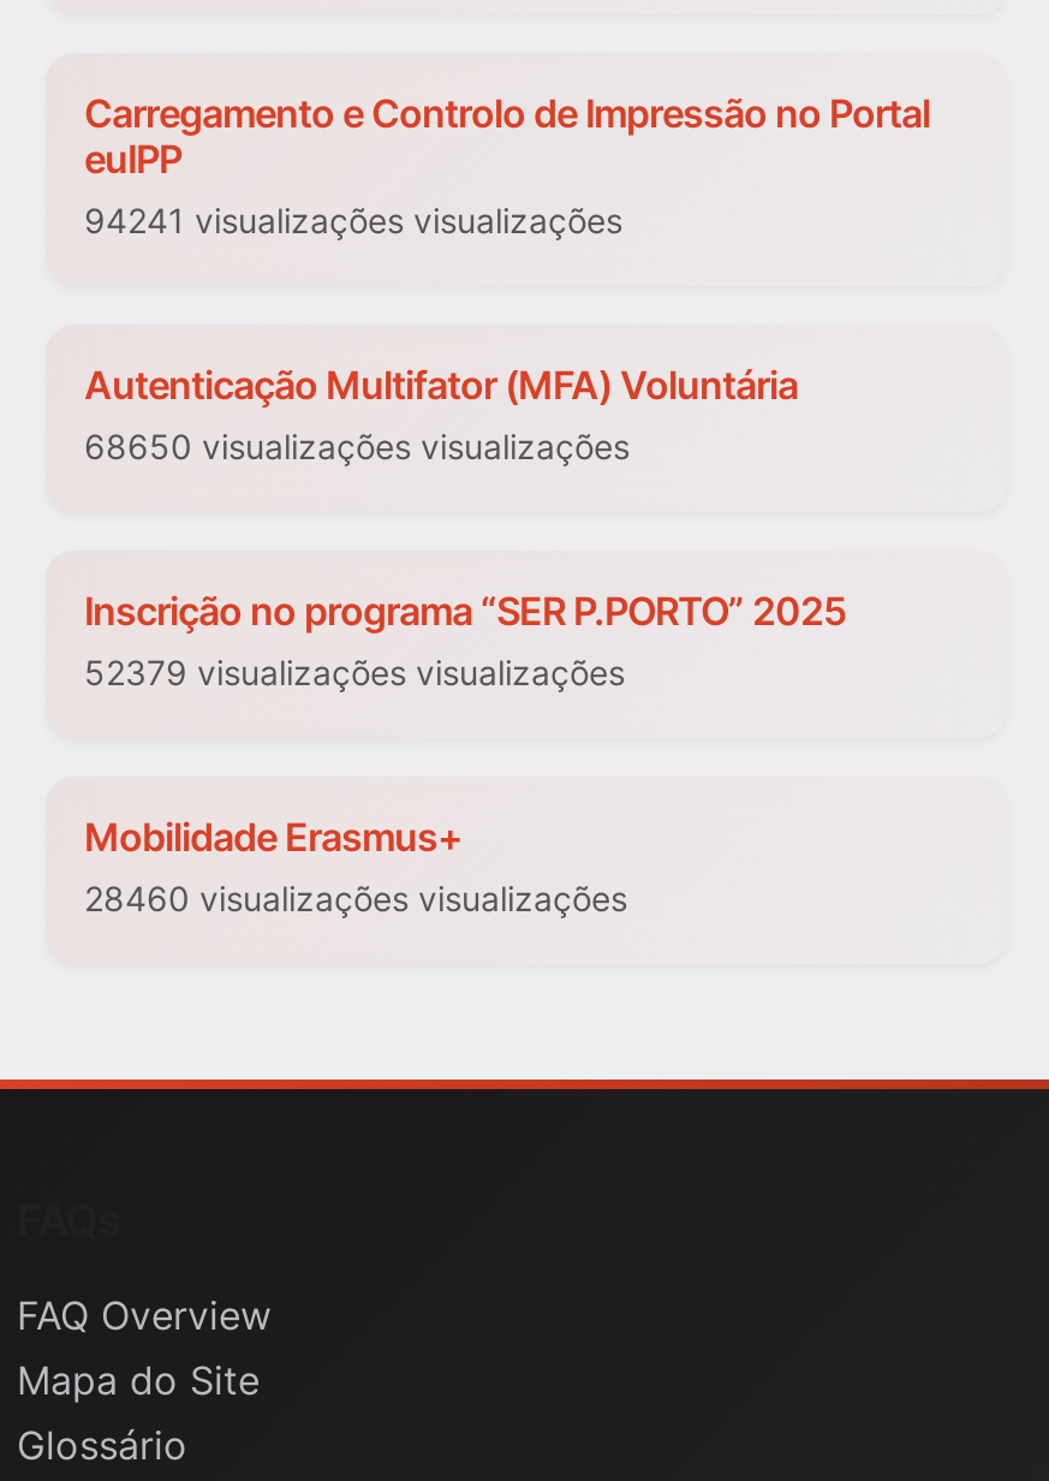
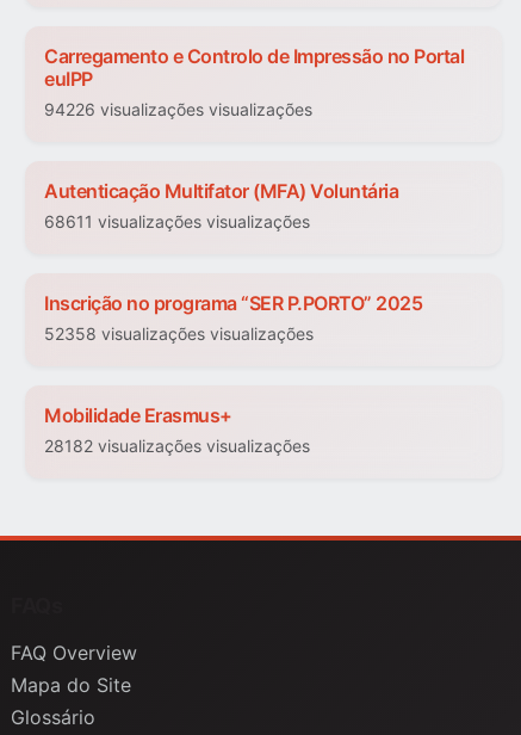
[84,201,622,242] 94241 visualizações visualizações -> [44,100,312,120] 94226 visualizações visualizações
[84,427,630,468] 68650 visualizações visualizações -> [44,212,310,232] 68611 visualizações visualizações
[84,653,625,694] 52379 visualizações visualizações -> [44,324,314,344] 52358 visualizações visualizações
[84,879,627,920] 28460 visualizações visualizações -> [44,436,310,456] 28182 visualizações visualizações

